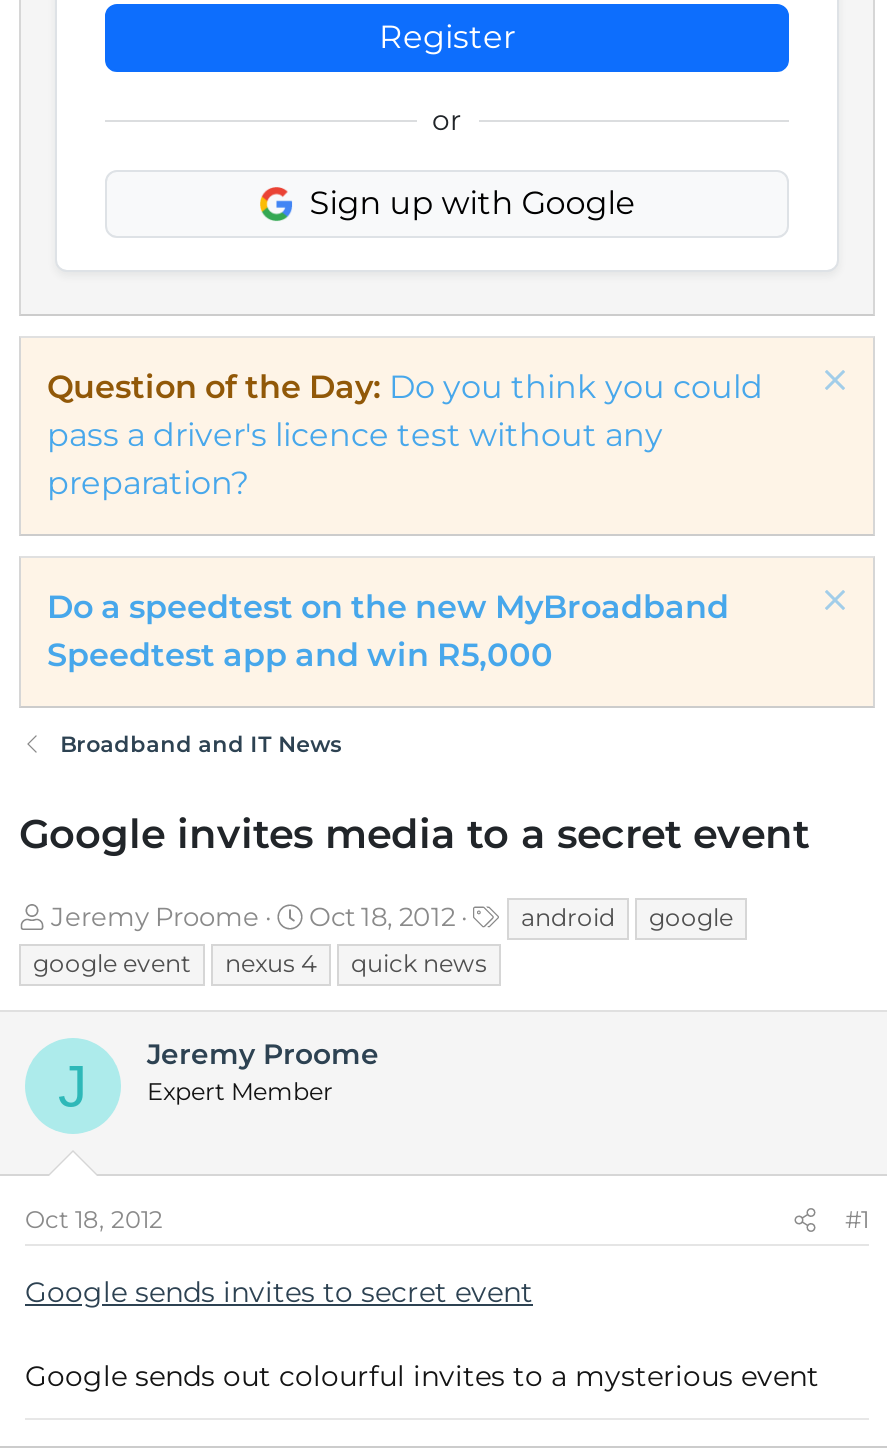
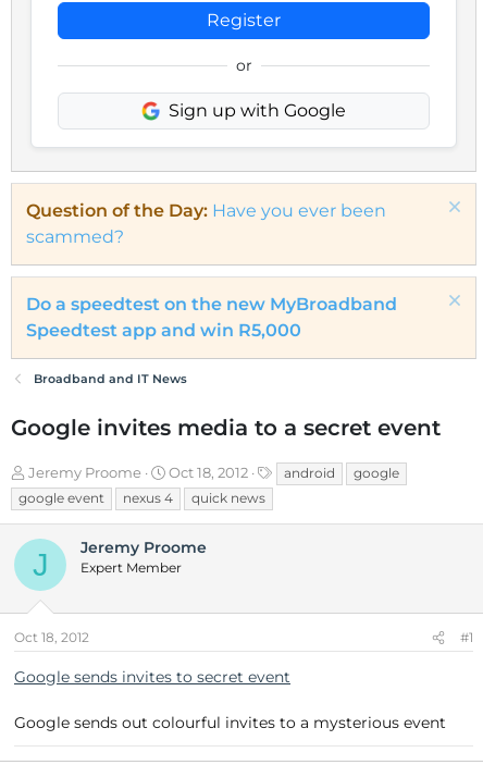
[47,368,763,502] Question of the Day: Do you think you could | pass a driver's licence test without any | preparation? -> [26,200,386,247] Question of the Day: Have you ever been | scammed?

